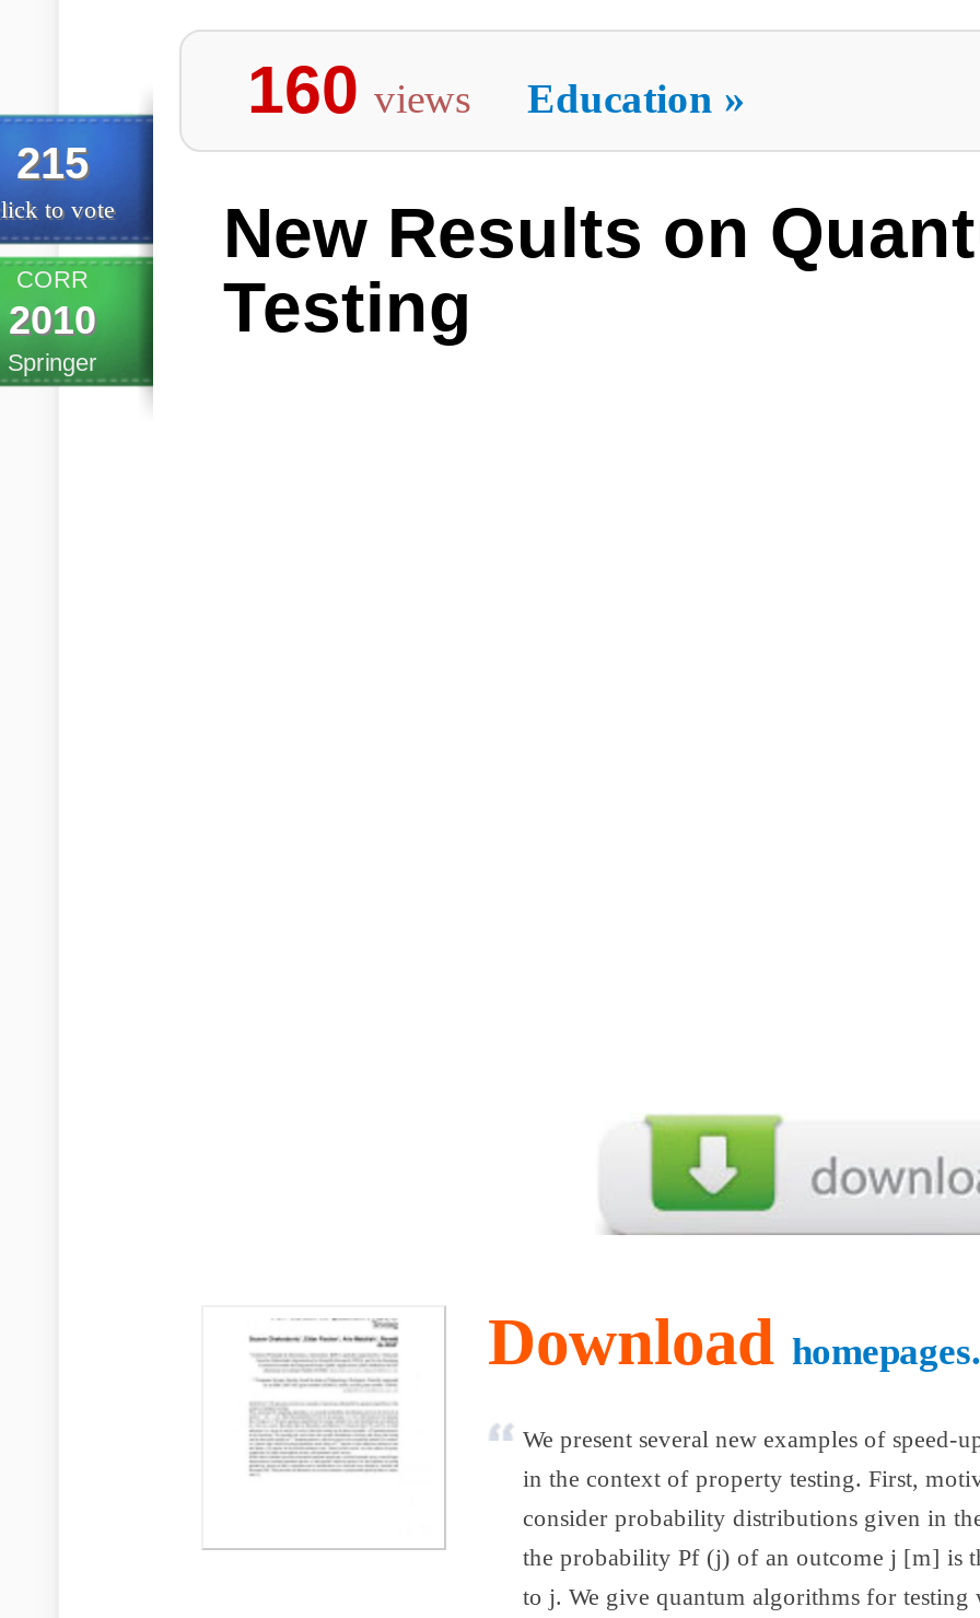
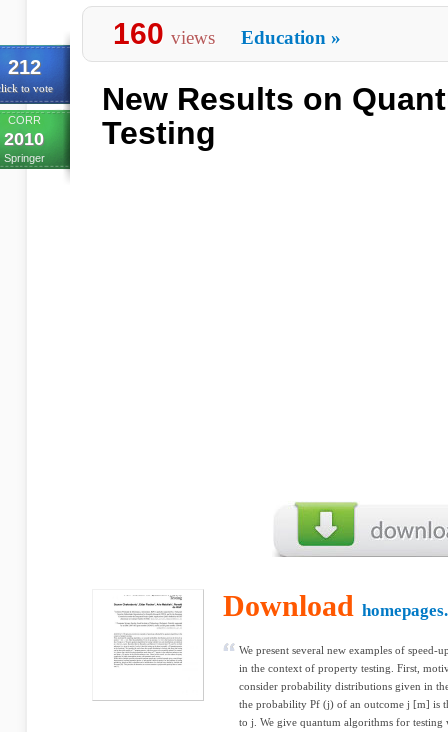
[16,139,89,187] 215 -> [7,56,40,78] 212

